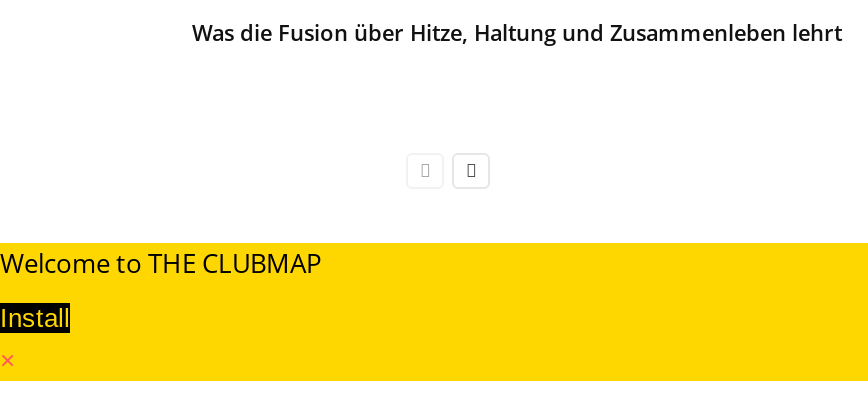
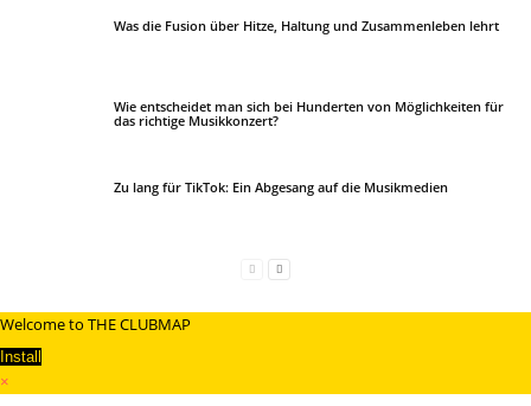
none -> [114,98,504,130] Wie entscheidet man sich bei Hunderten von Möglichkeiten für | das richtige Musikkonzert?
none -> [114,179,448,196] Zu lang für TikTok: Ein Abgesang auf die Musikmedien

